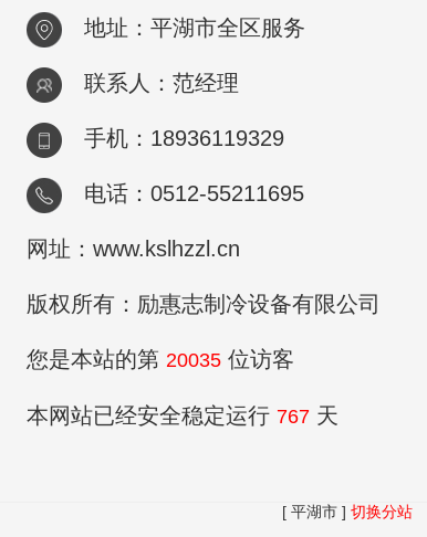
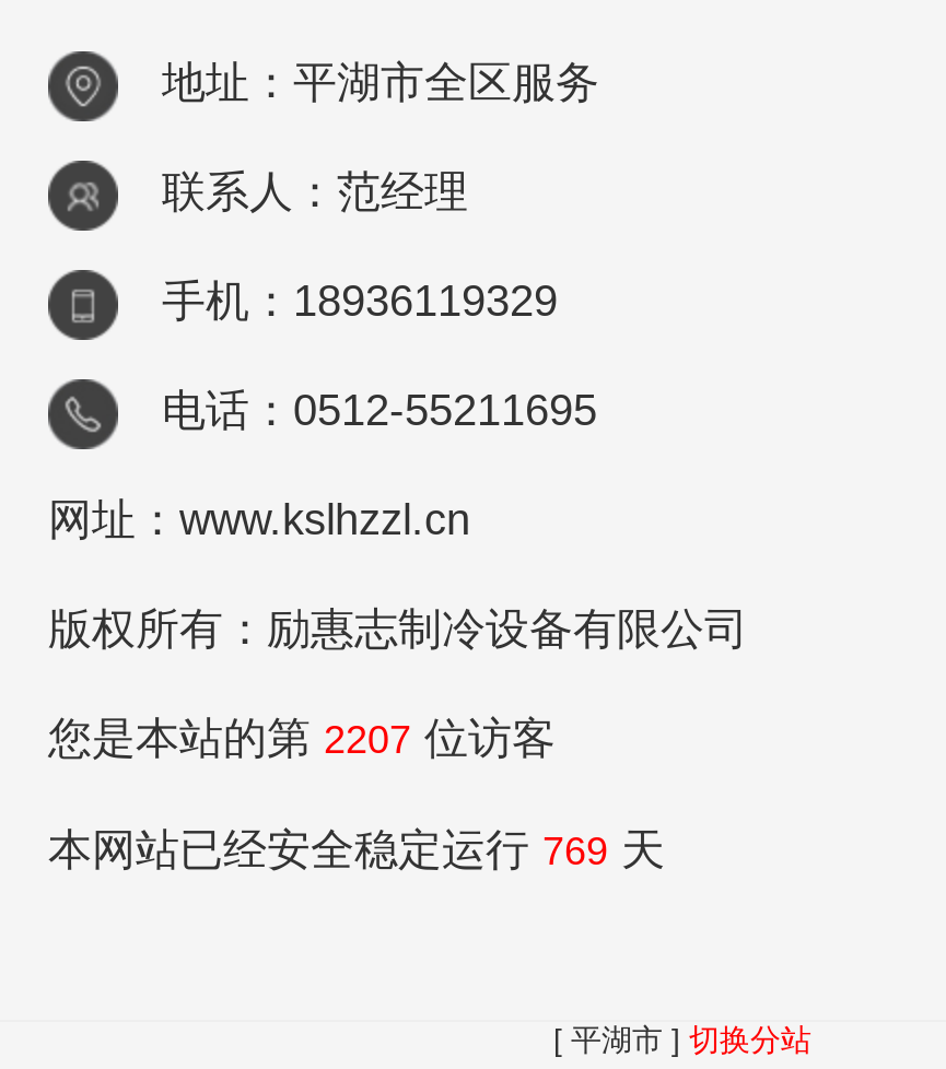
[27,347,294,371] 您是本站的第20035位访客 -> [48,714,556,762] 您是本站的第2207位访客
[27,403,339,428] 本网站已经安全稳定运行767天 -> [48,825,665,873] 本网站已经安全稳定运行769天

